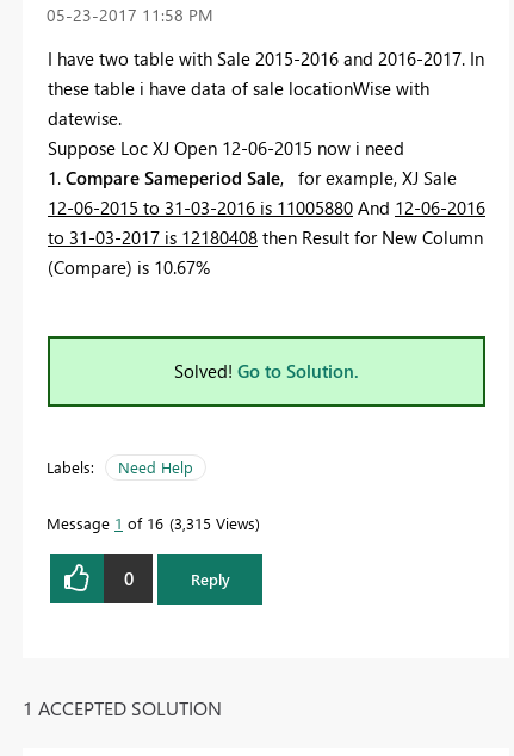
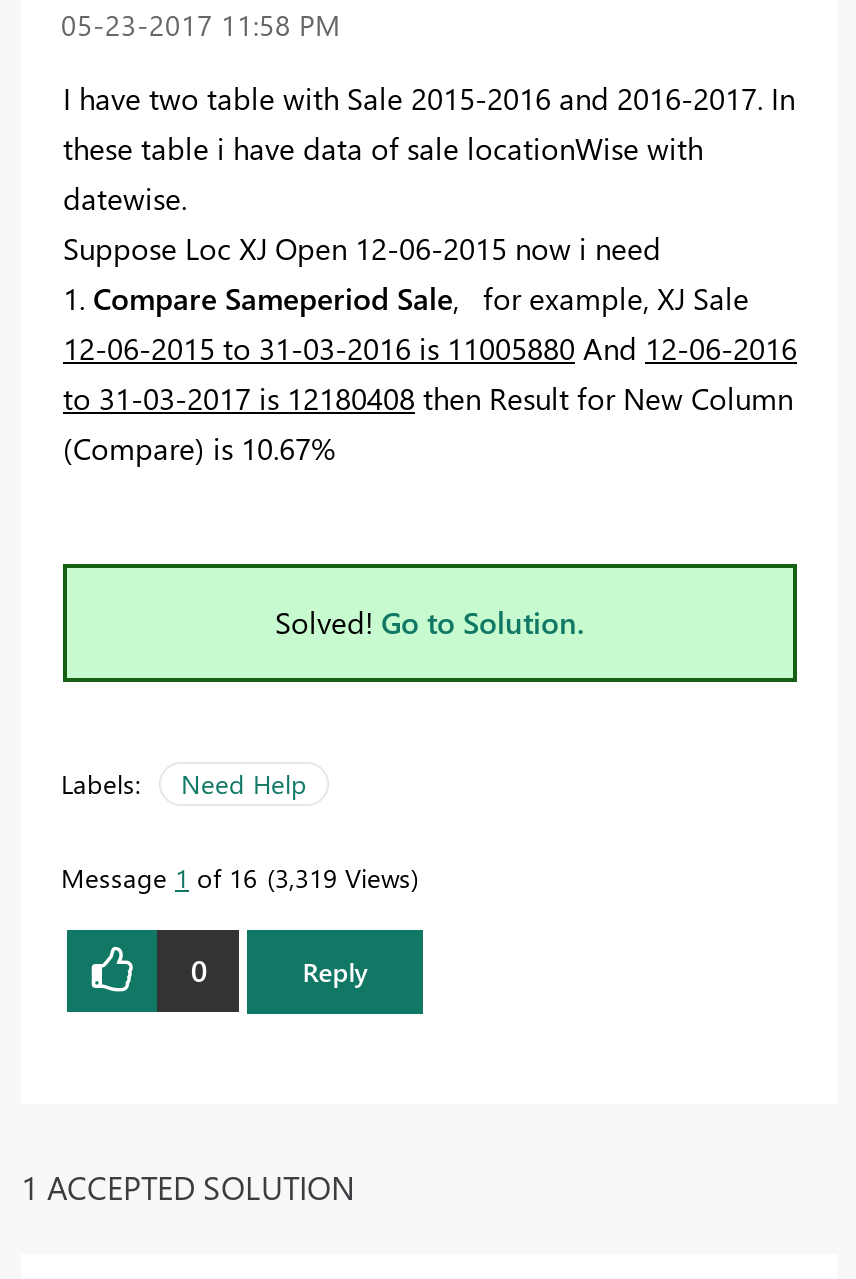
[47,512,255,533] Message 1 of 16 3,315 Views -> [61,859,411,893] Message 1 of 16 3,319 Views

